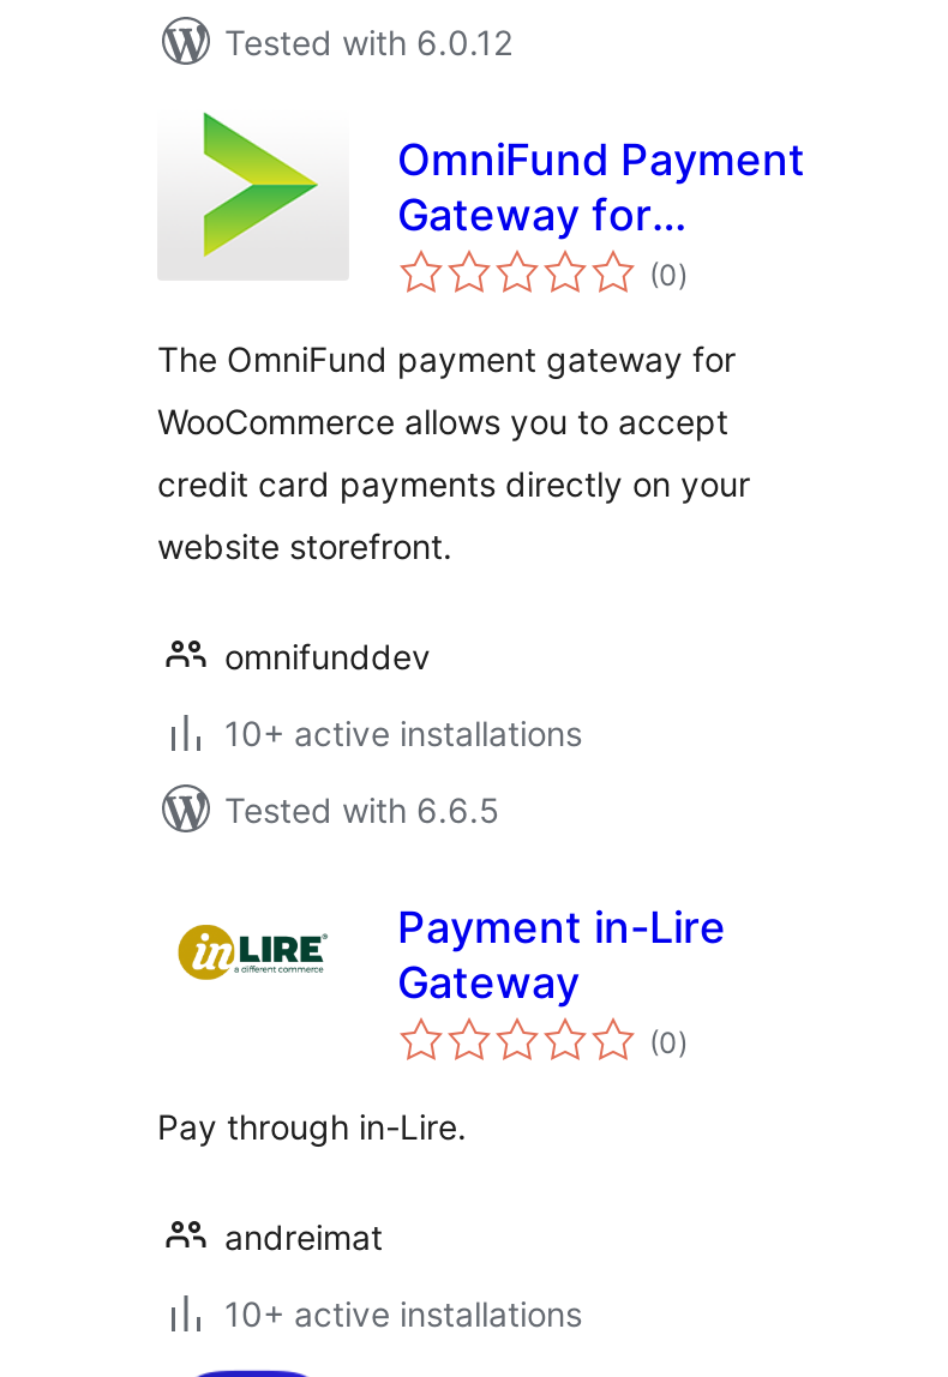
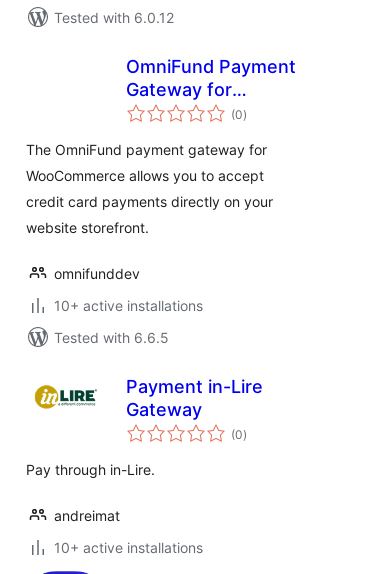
[160,110,347,278] [image] -> none

